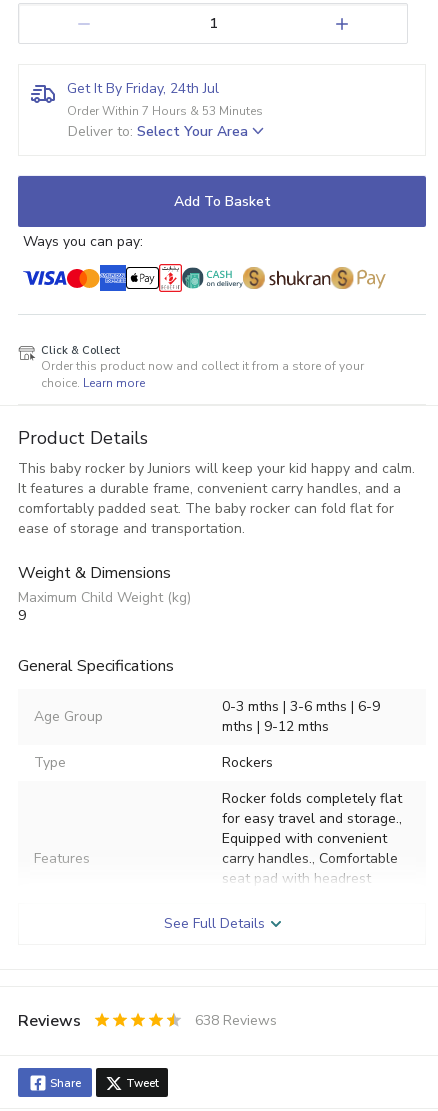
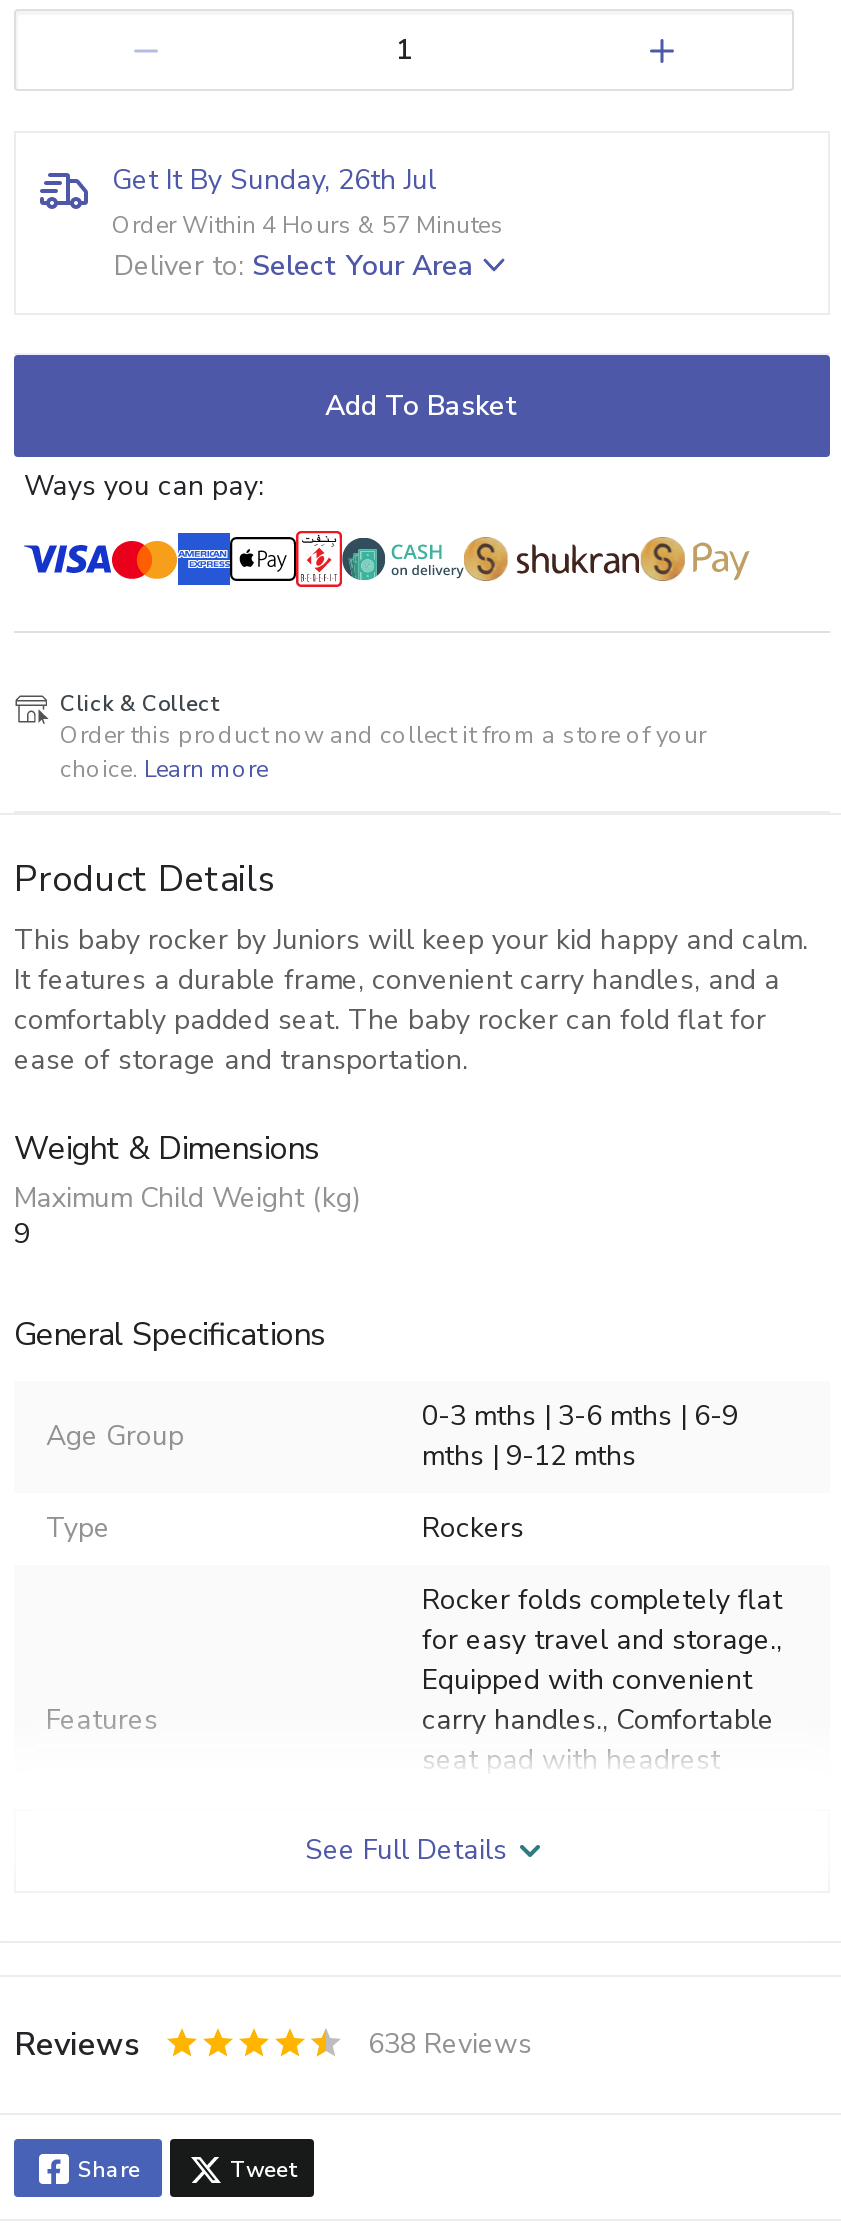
[67,79,219,98] Get It By Friday, 24th Jul -> [112,162,436,200] Get It By Sunday, 26th Jul
[67,103,263,119] Order Within 7 Hours & 53 Minutes -> [112,209,504,241] Order Within 4 Hours & 57 Minutes

